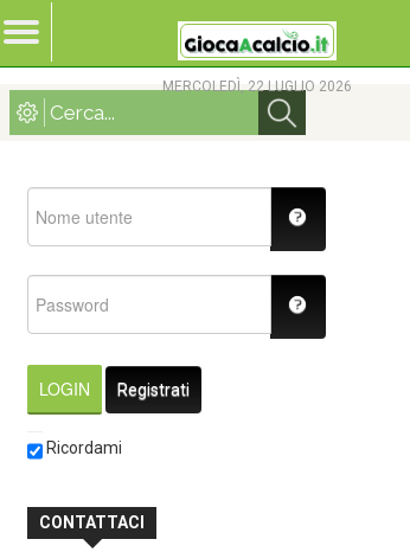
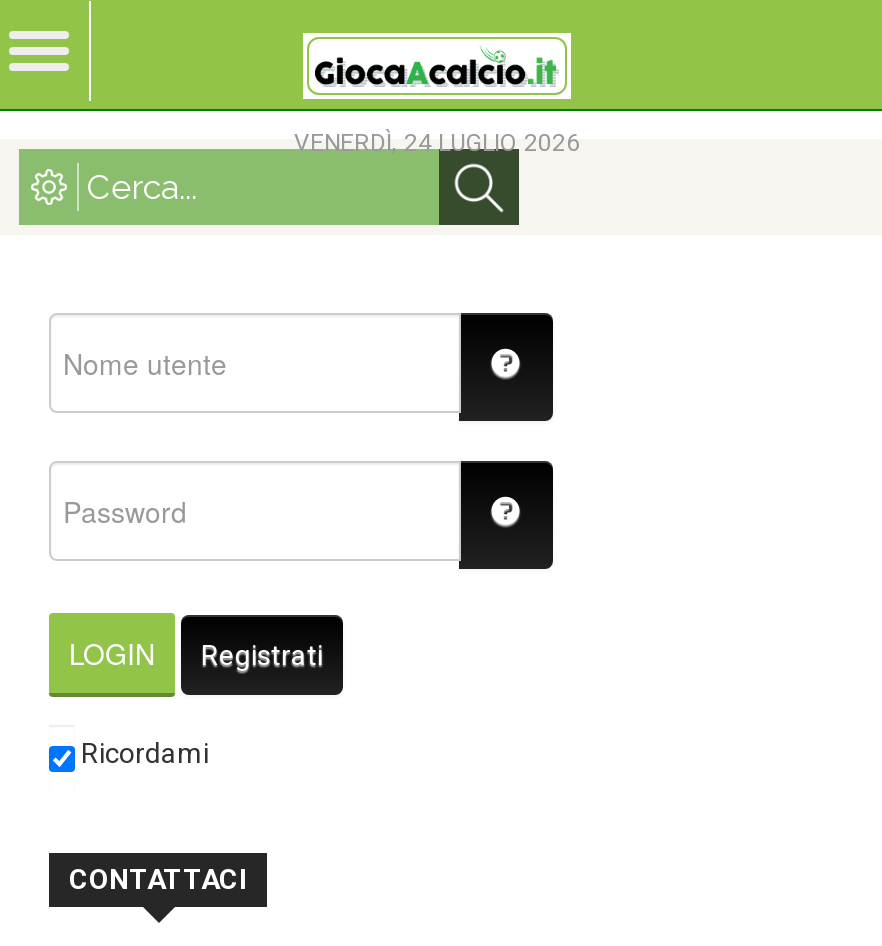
[162,78,352,95] MERCOLEDÌ, 22 LUGLIO 2026 -> [294,129,580,157] VENERDÌ, 24 LUGLIO 2026

